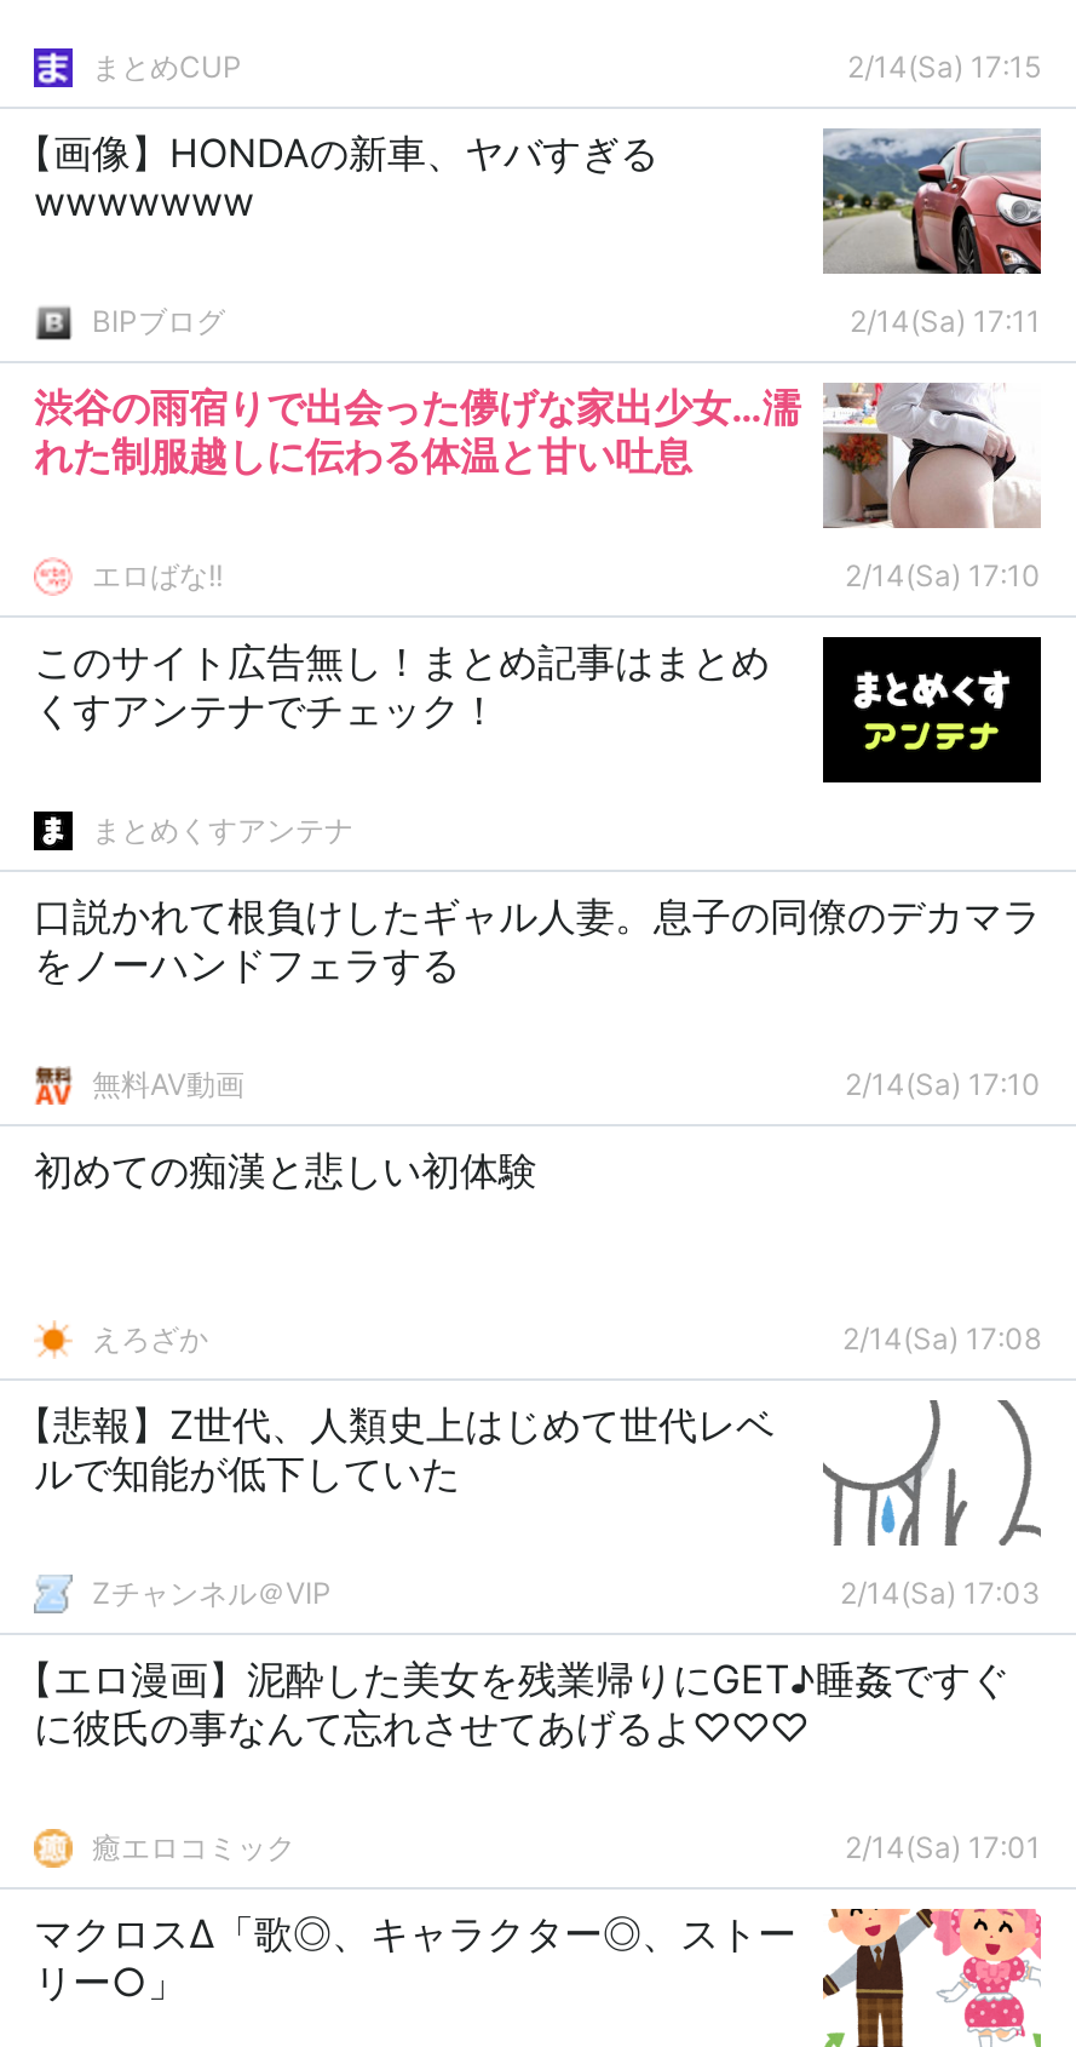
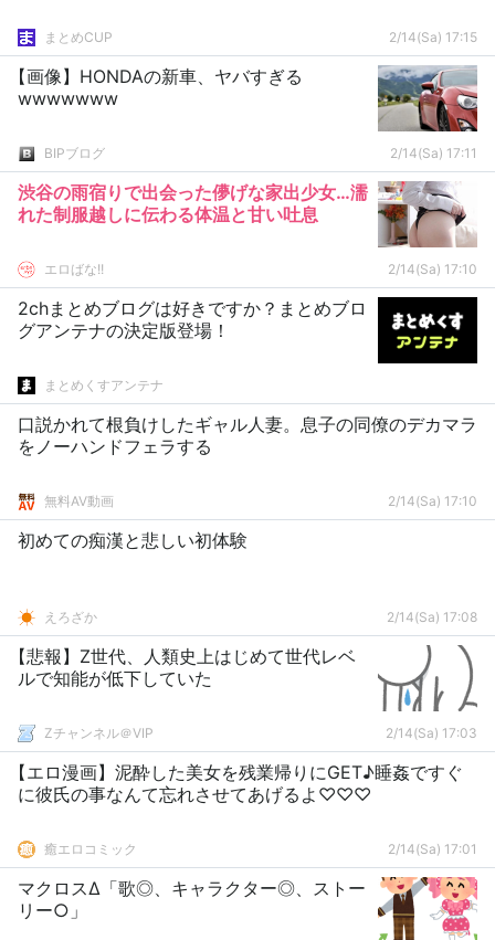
[34,637,770,734] このサイト広告無し！まとめ記事はまとめ | くすアンテナでチェック！ -> [18,297,367,341] 2chまとめブログは好きですか？まとめブロ | グアンテナの決定版登場！

